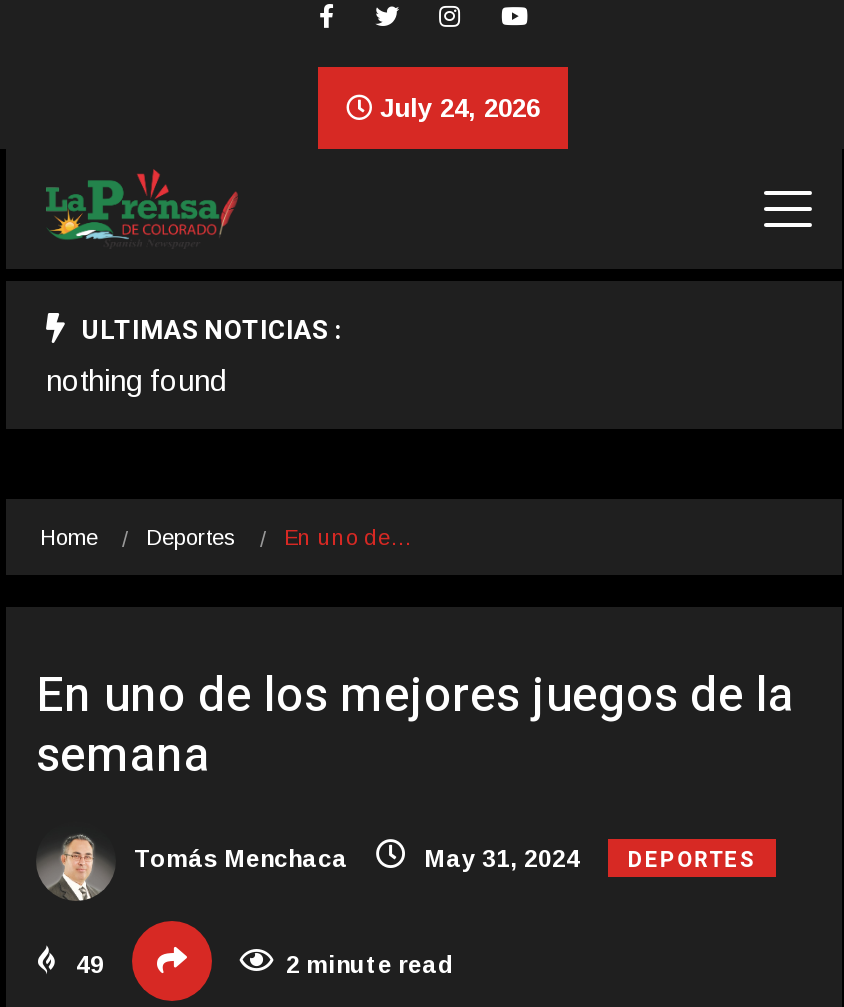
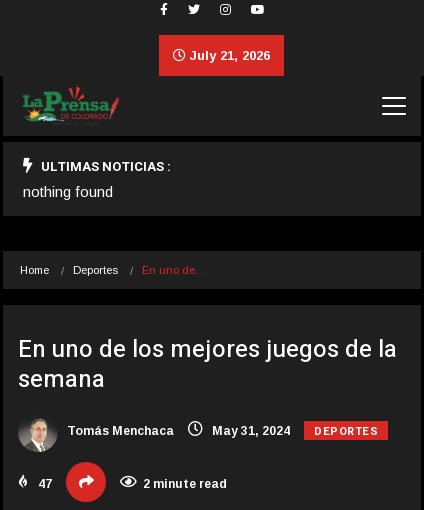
[372,93,540,123] July 24, 2026 -> [186,48,270,63] July 21, 2026
[70,951,104,979] 49 -> [35,477,52,491] 47

